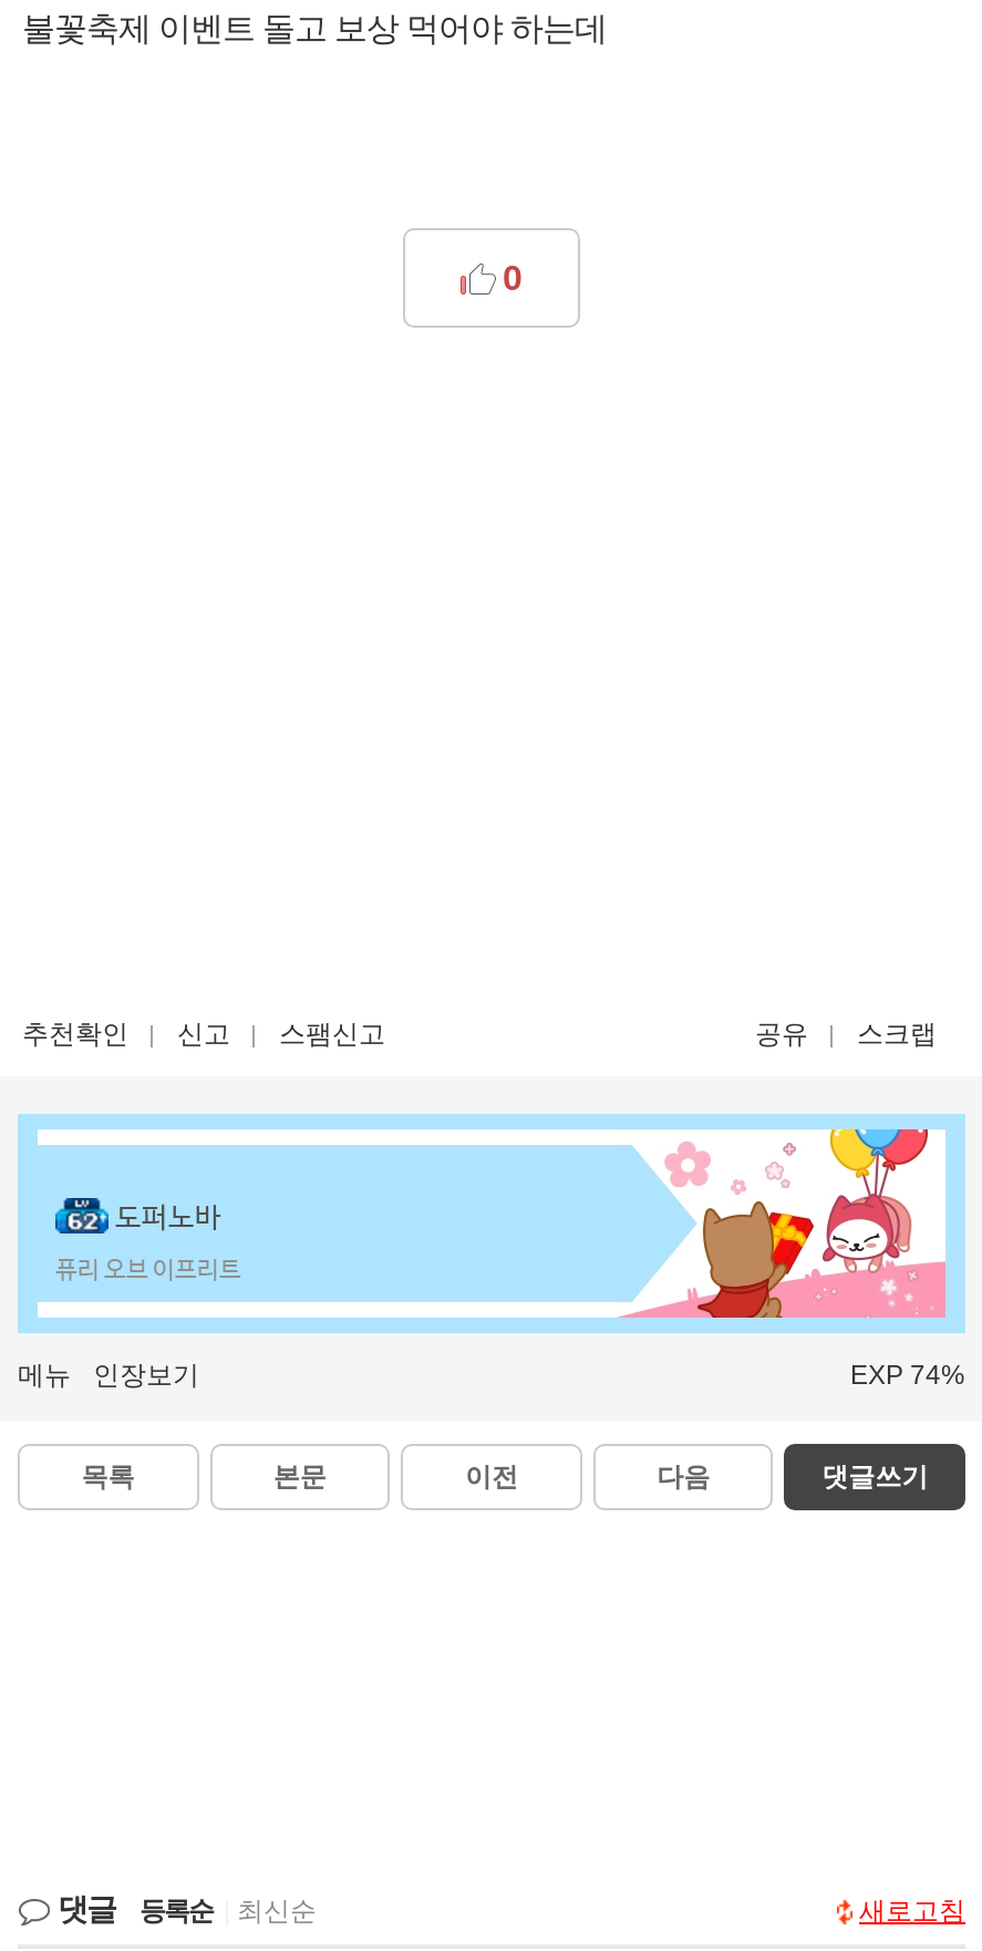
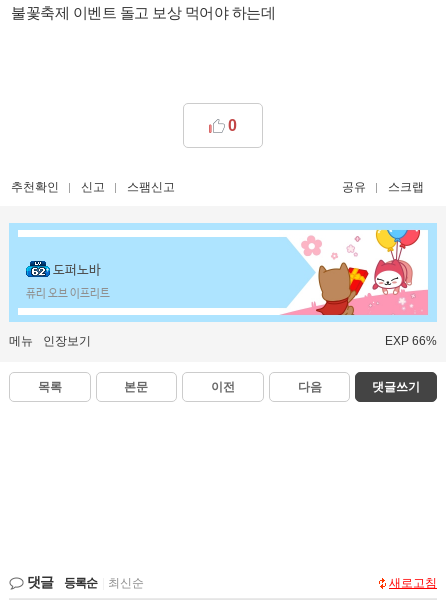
[850,1360,965,1391] EXP 74% -> [385,334,437,348] EXP 66%

